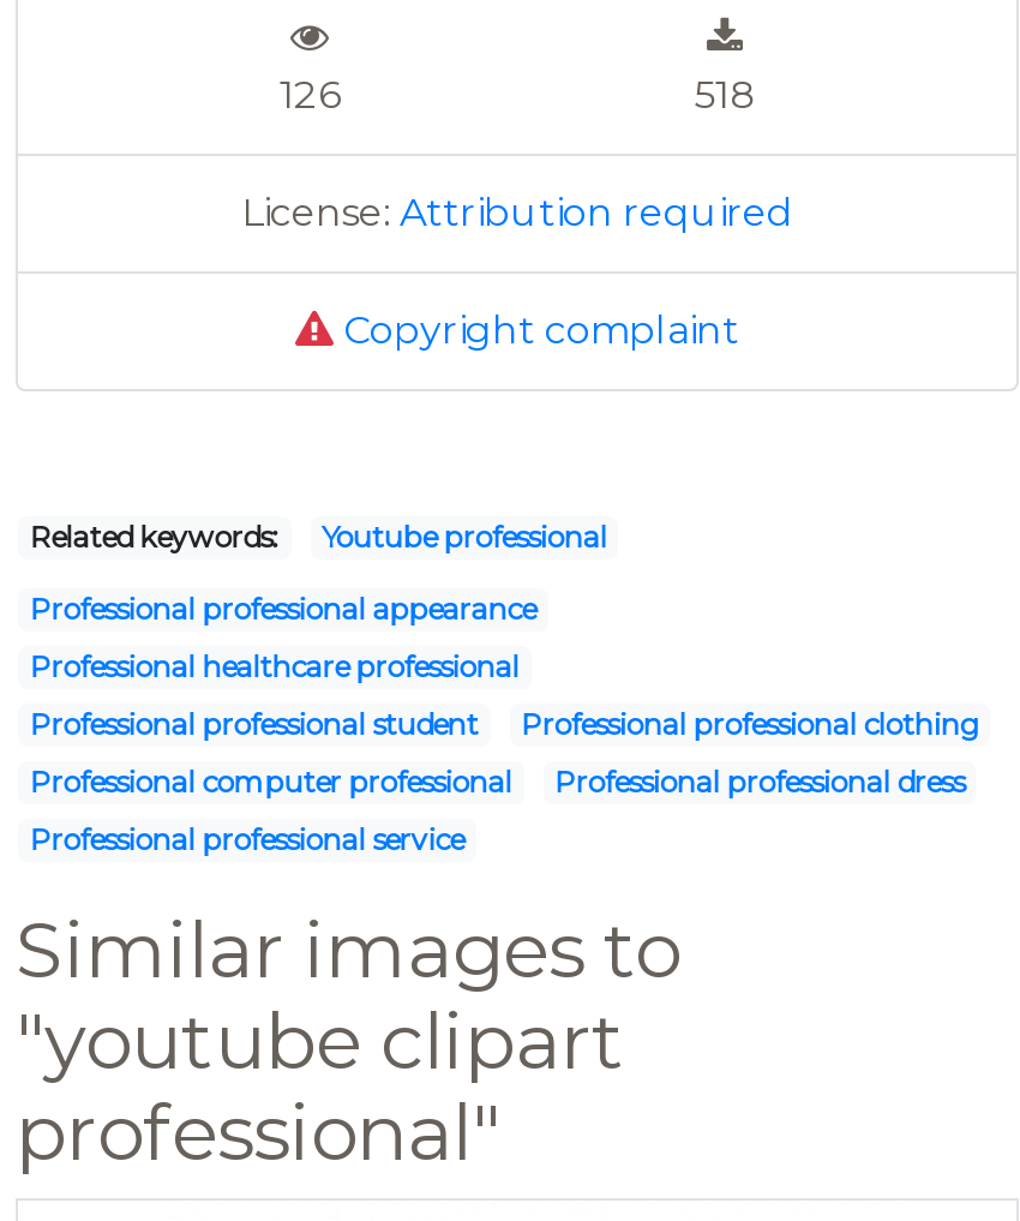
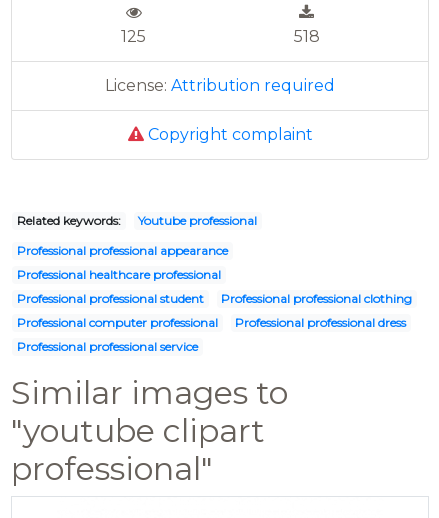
[280,72,340,117] 126 -> [121,27,146,46] 125

